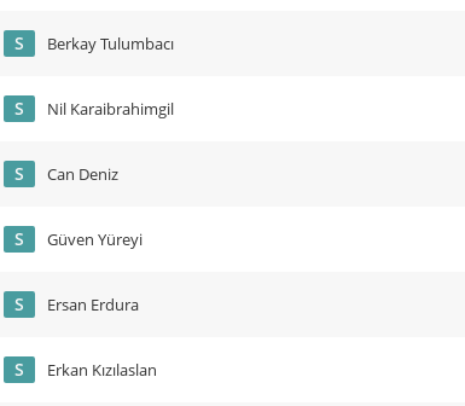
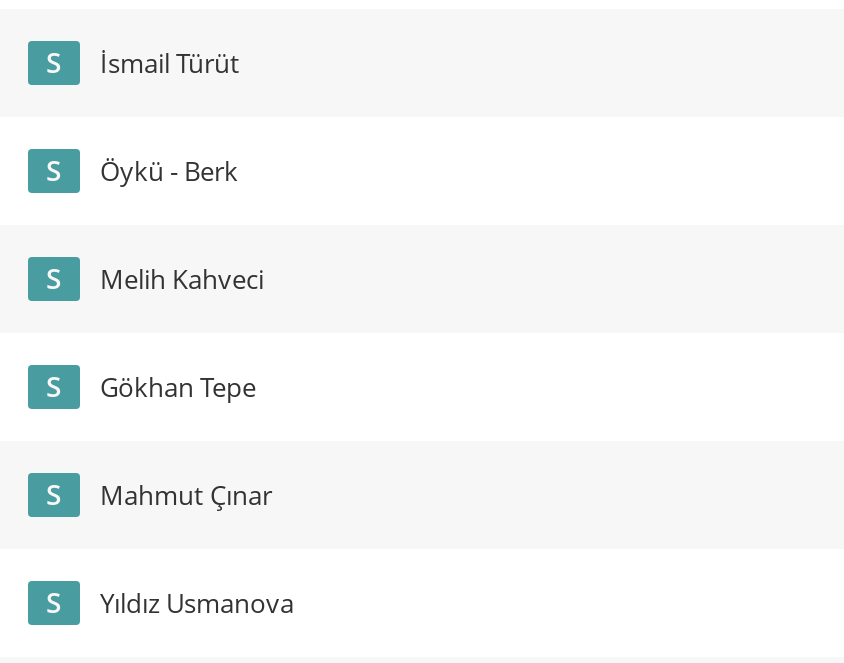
[47,33,174,54] Berkay Tulumbacı -> [100,45,240,81] İsmail Türüt
[47,98,174,120] Nil Karaibrahimgil -> [100,153,238,189] Öykü - Berk
[47,163,118,185] Can Deniz -> [100,261,264,297] Melih Kahveci
[47,228,143,250] Güven Yüreyi -> [100,369,256,405] Gökhan Tepe
[47,294,139,315] Ersan Erdura -> [100,477,272,513] Mahmut Çınar
[47,359,157,381] Erkan Kızılaslan -> [100,585,294,621] Yıldız Usmanova

